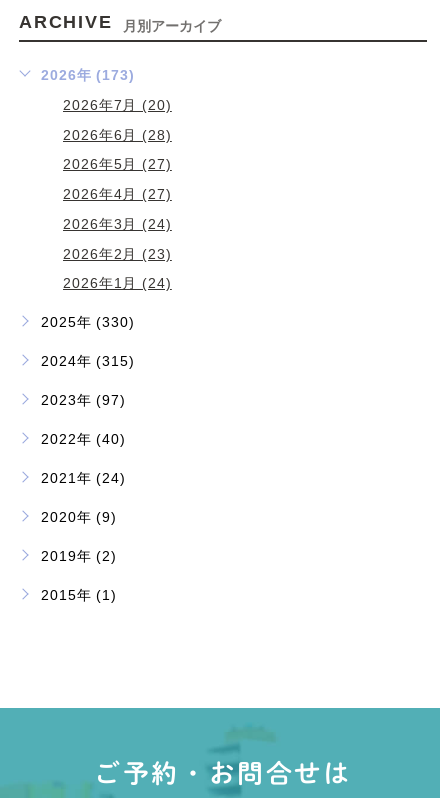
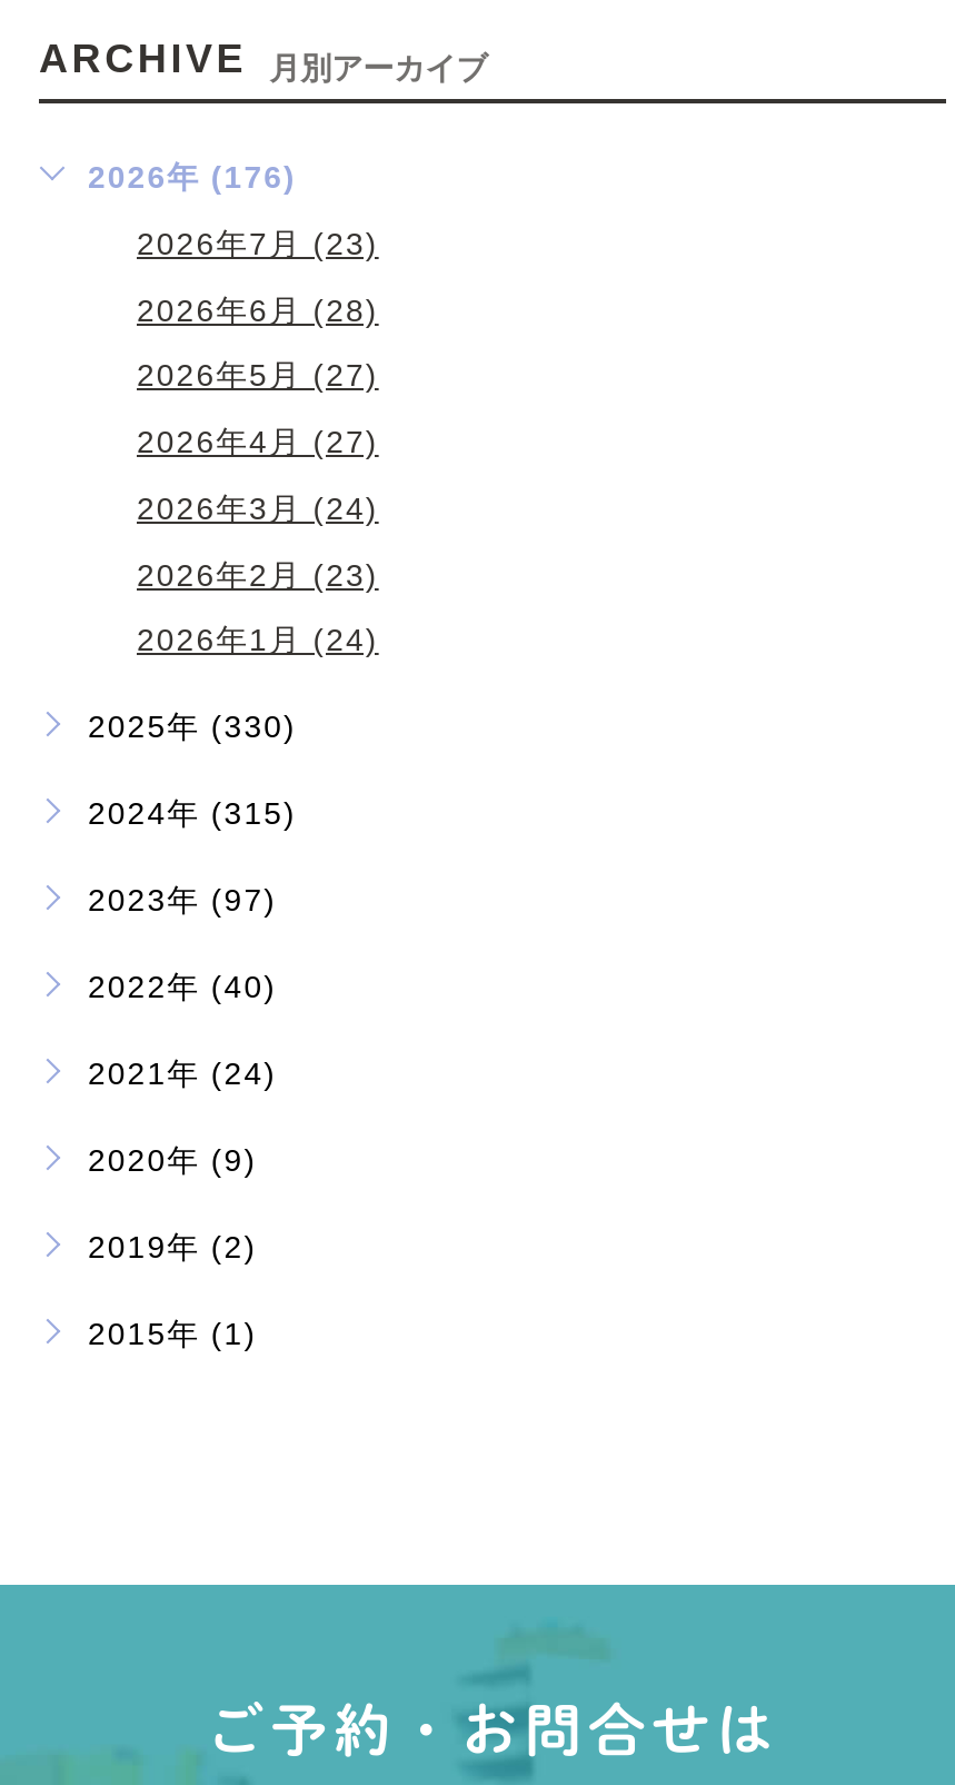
[41,67,135,83] 2026年 (173) -> [88,158,297,194] 2026年 (176)
[63,96,172,112] 2026年7月 (20) -> [137,225,379,260] 2026年7月 (23)

